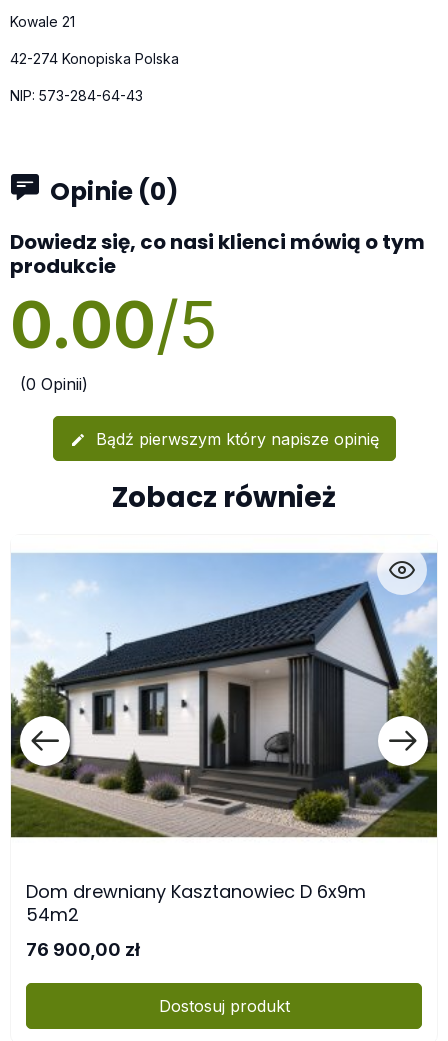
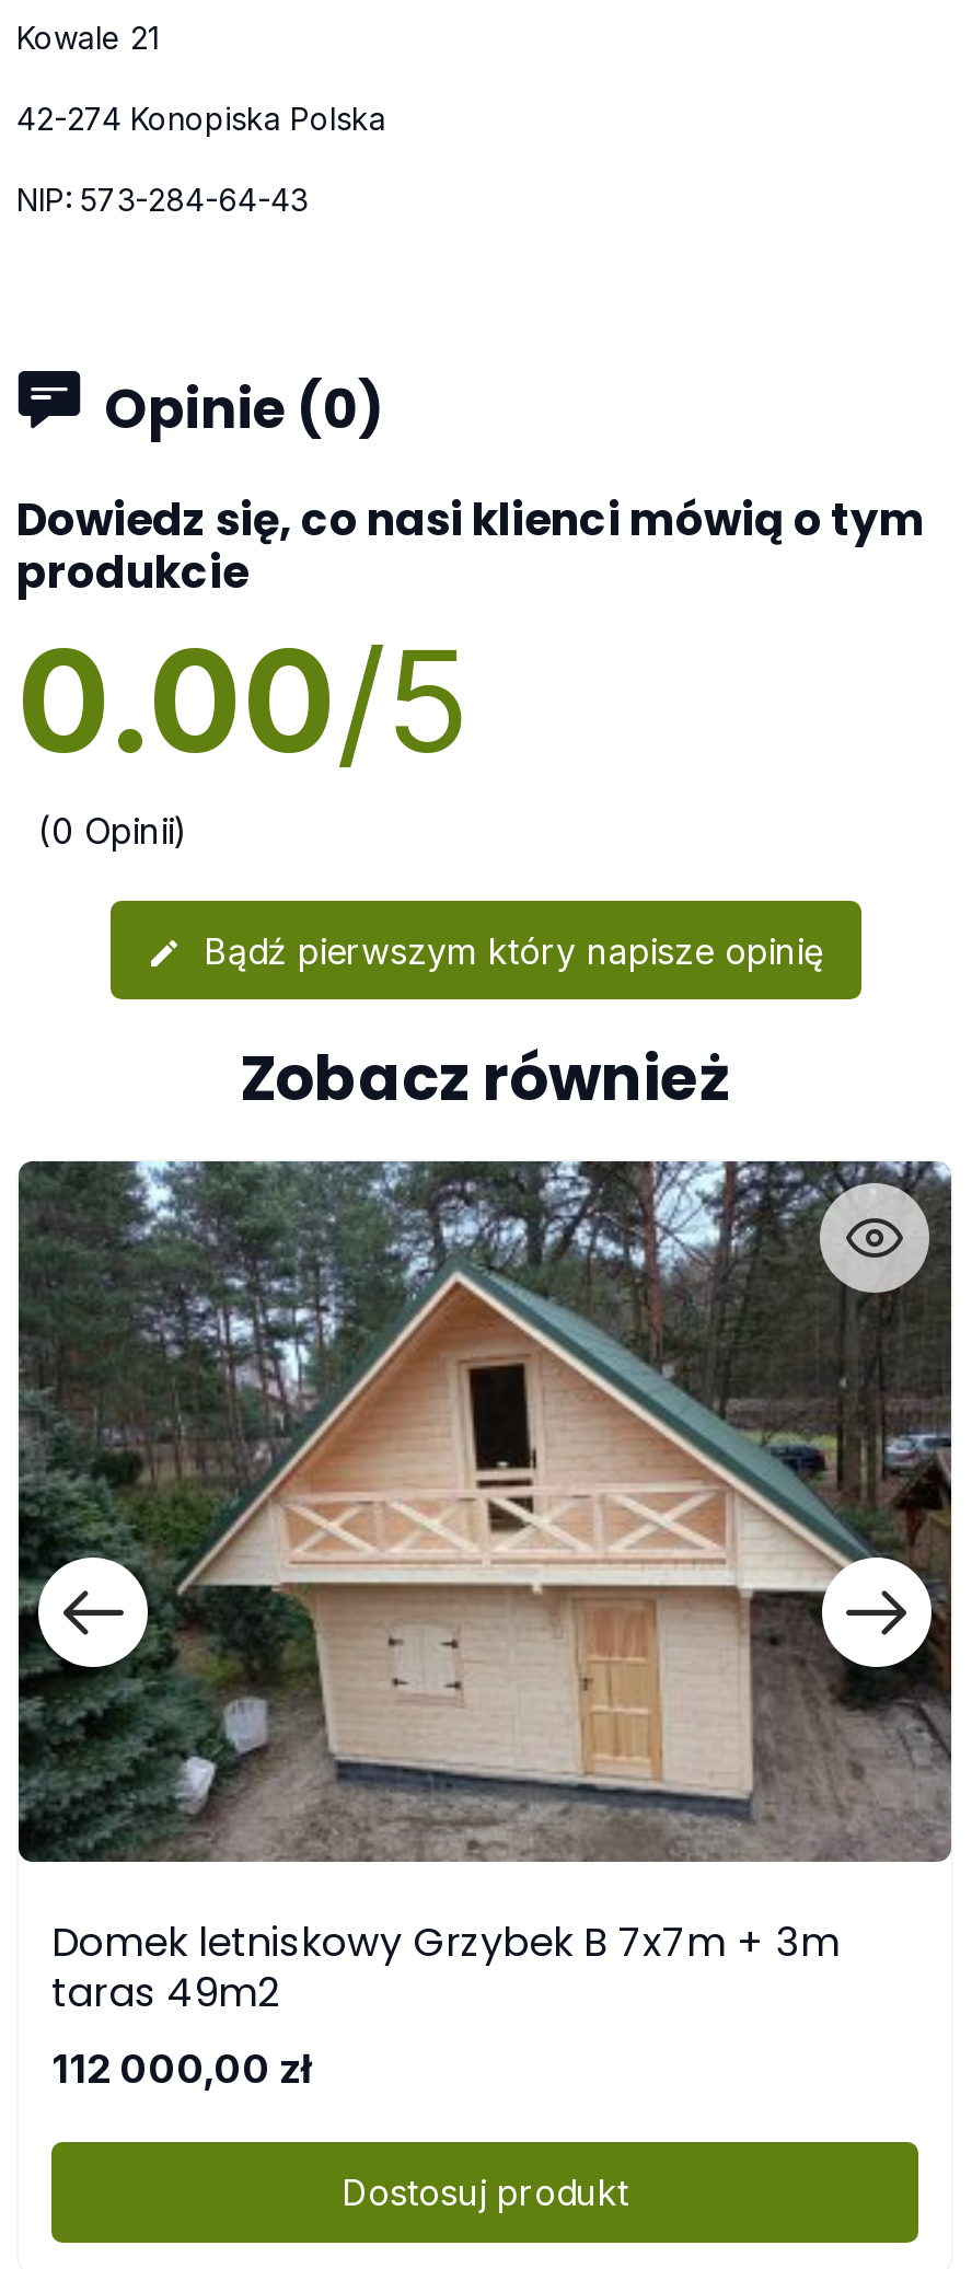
[10,535,438,927] [image] | Dom drewniany Kasztanowiec D 6x9m | 54m2 -> [16,1159,953,2020] [image] | Domek letniskowy Grzybek B 7x7m + 3m | taras 49m2
[26,939,140,960] 76 900,00 zł -> [51,2047,312,2093] 112 000,00 zł

